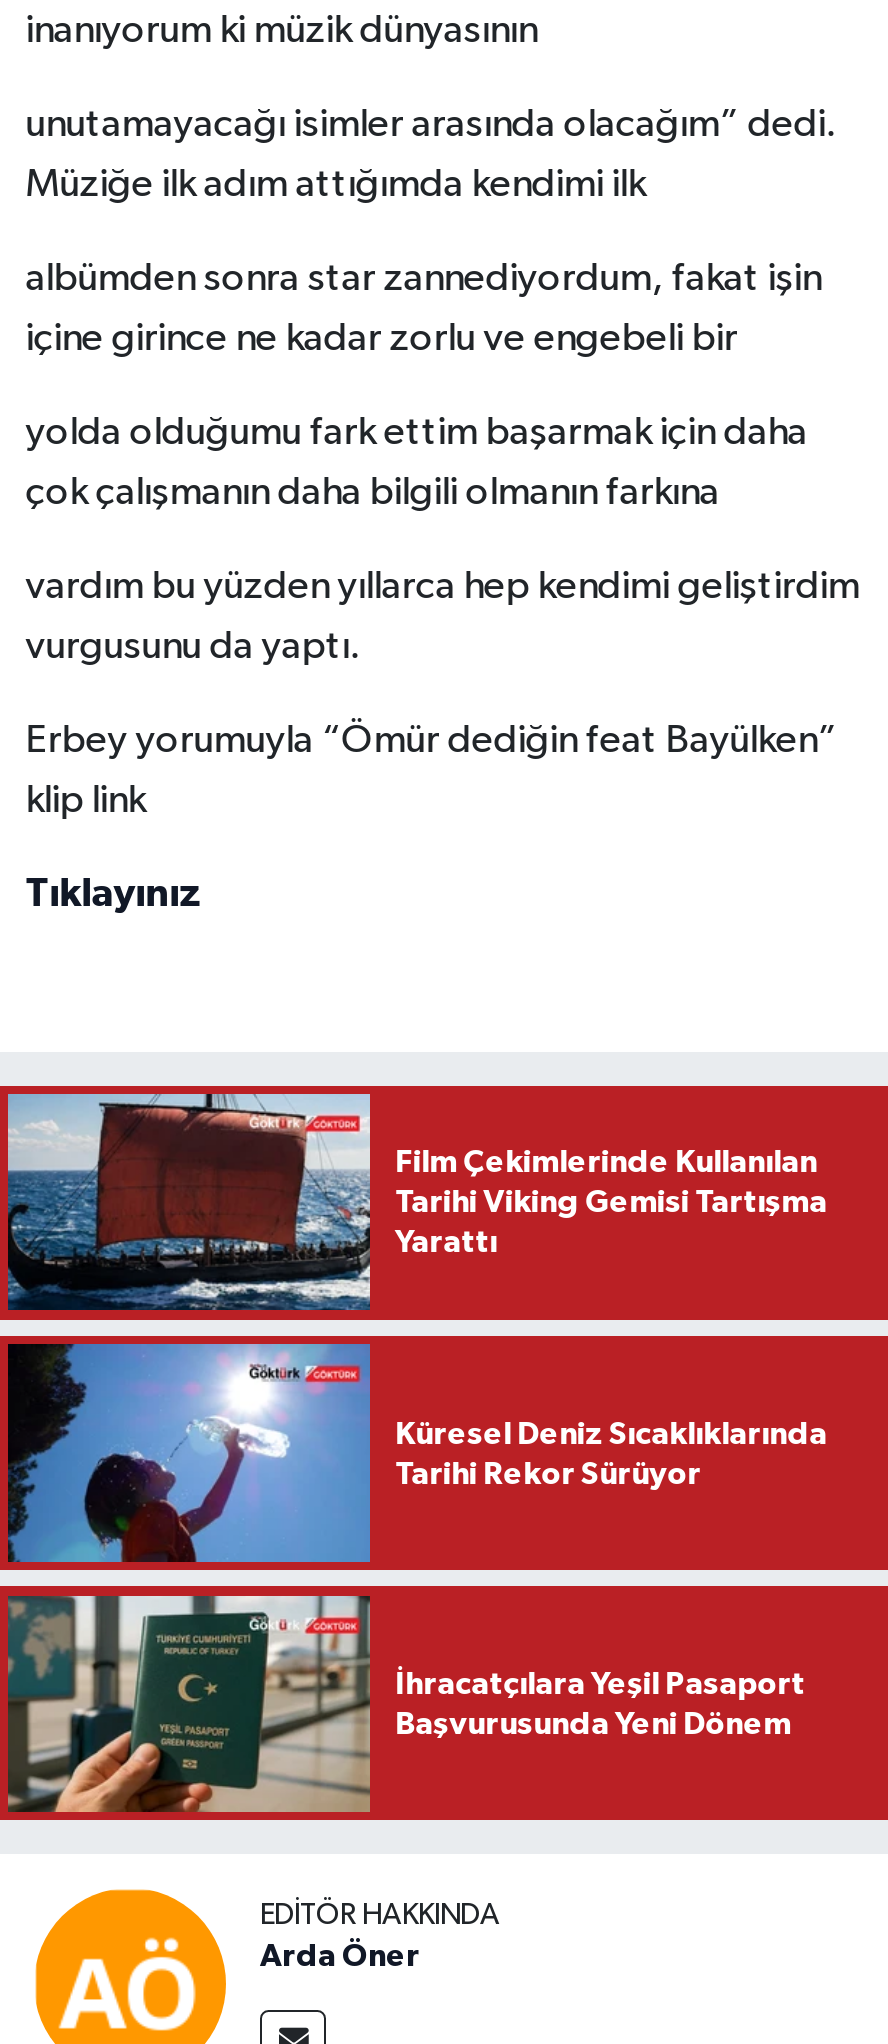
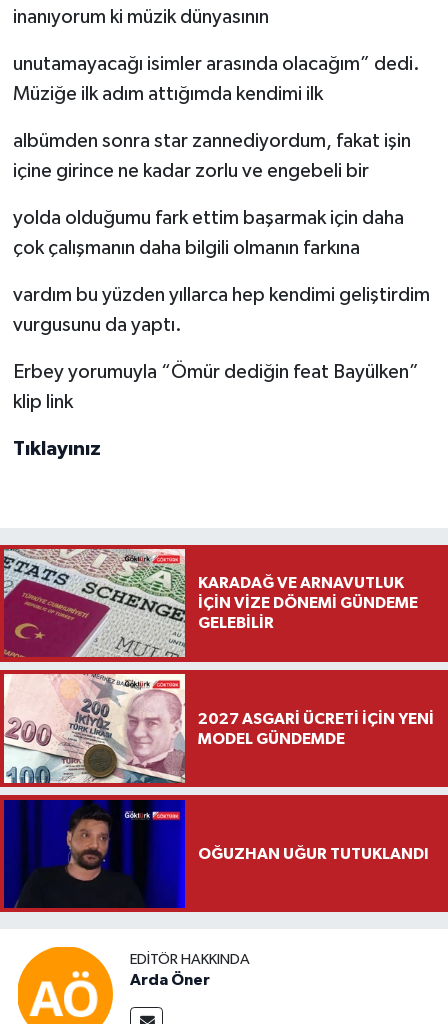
[6,1092,827,1312] [image] | Film Çekimlerinde Kullanılan | Tarihi Viking Gemisi Tartışma | Yarattı -> [3,549,418,658] [image] | KARADAĞ VE ARNAVUTLUK | İÇİN VİZE DÖNEMİ GÜNDEME | GELEBİLİR
[6,1342,827,1564] [image] | Küresel Deniz Sıcaklıklarında | Tarihi Rekor Sürüyor -> [3,673,434,784] [image] | 2027 ASGARİ ÜCRETİ İÇİN YENİ | MODEL GÜNDEMDE
[6,1594,805,1814] [image] | İhracatçılara Yeşil Pasaport | Başvurusunda Yeni Dönem -> [3,799,429,909] [image] | OĞUZHAN UĞUR TUTUKLANDI

